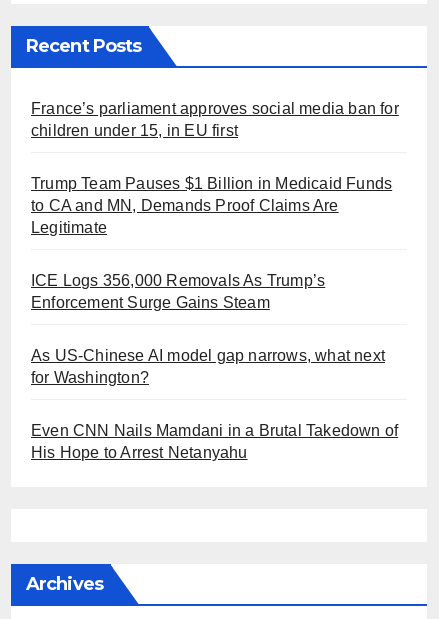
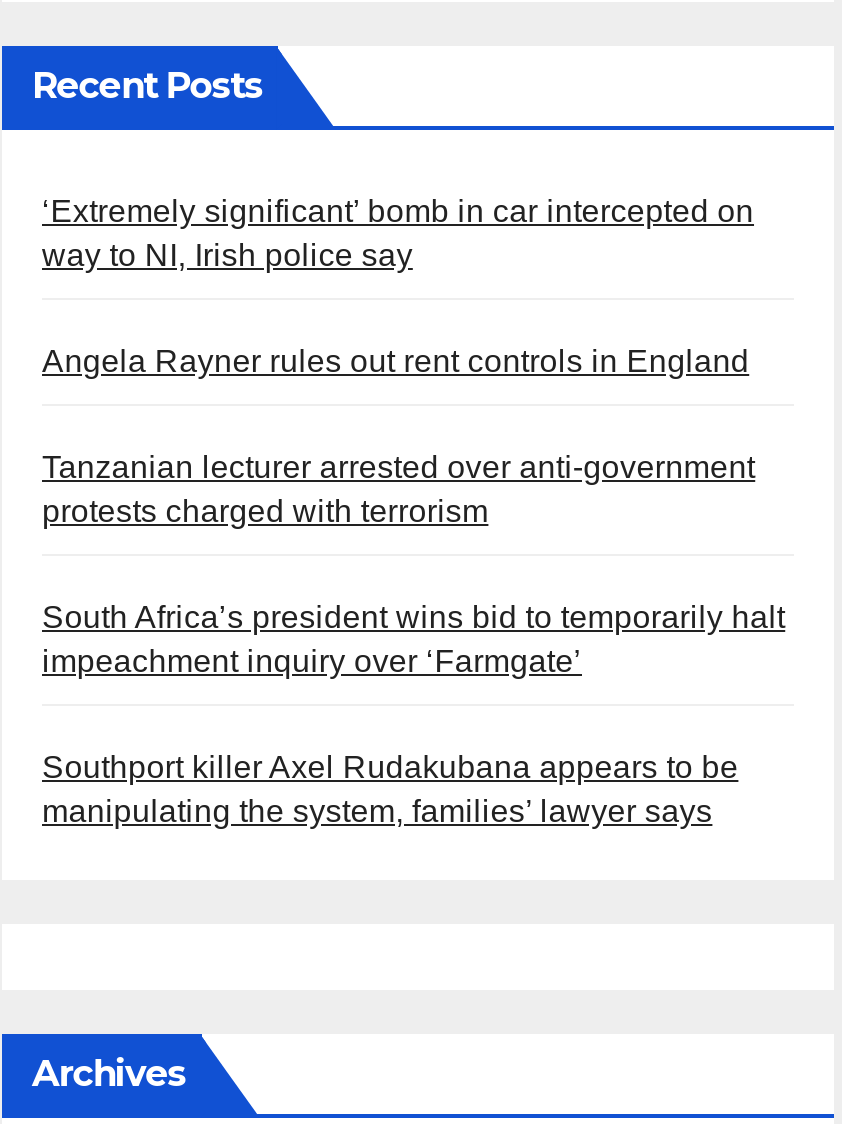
[31,100,399,139] France’s parliament approves social media ban for | children under 15, in EU first -> [42,194,754,272] ‘Extremely significant’ bomb in car intercepted on | way to NI, Irish police say
[31,175,392,236] Trump Team Pauses $1 Billion in Medicaid Funds | to CA and MN, Demands Proof Claims Are | Legitimate -> [42,344,749,378] Angela Rayner rules out rent controls in England
[31,272,325,311] ICE Logs 356,000 Removals As Trump’s | Enforcement Surge Gains Steam -> [42,450,755,528] Tanzanian lecturer arrested over anti-government | protests charged with terrorism
[31,347,385,386] As US-Chinese AI model gap narrows, what next | for Washington? -> [42,600,785,678] South Africa’s president wins bid to temporarily halt | impeachment inquiry over ‘Farmgate’
[31,422,398,461] Even CNN Nails Mamdani in a Brutal Takedown of | His Hope to Arrest Netanyahu -> [42,750,738,828] Southport killer Axel Rudakubana appears to be | manipulating the system, families’ lawyer says

